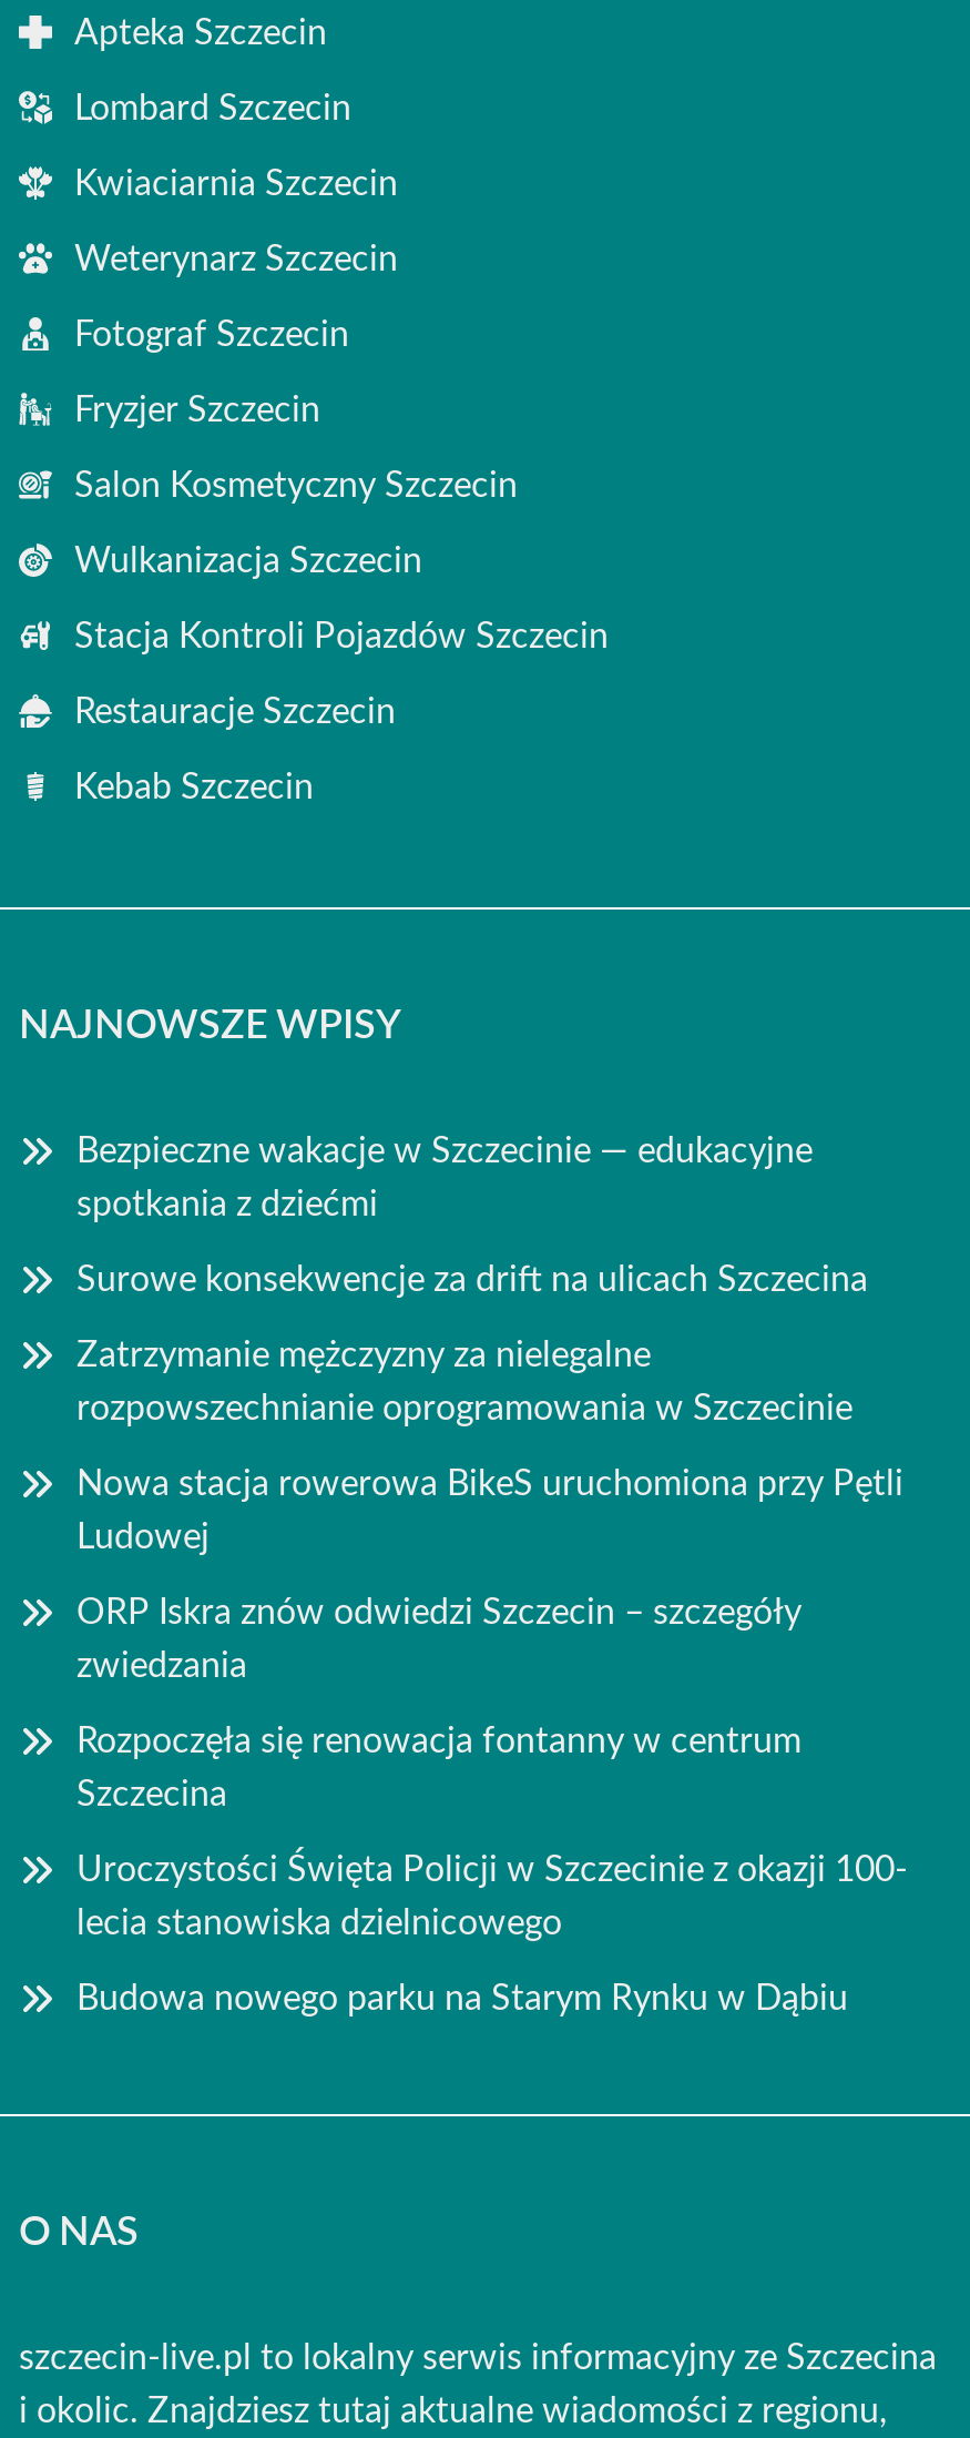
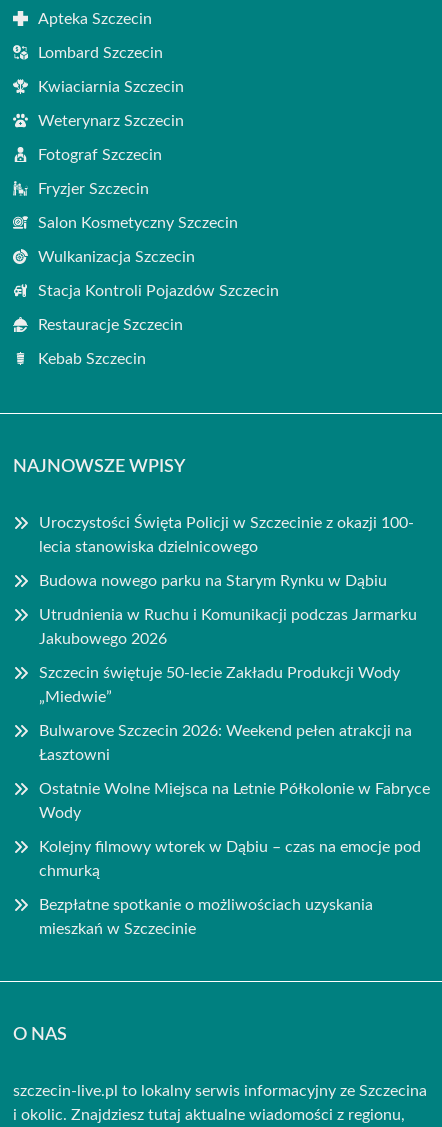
[76,1134,903,1812] Bezpieczne wakacje w Szczecinie — edukacyjne | spotkania z dziećmi | Surowe konsekwencje za drift na ulicach Szczecina | Zatrzymanie mężczyzny za nielegalne | rozpowszechnianie oprogramowania w Szczecinie | Nowa stacja rowerowa BikeS uruchomiona przy Pętli | Ludowej | ORP Iskra znów odwiedzi Szczecin – szczegóły | zwiedzania | Rozpoczęła się renowacja fontanny w centrum | Szczecina -> none
moved [76,1852,908,2017] -> [39,515,414,589]: Uroczystości Święta Policji w Szczecinie z okazji 100- | lecia stanowiska dzielnicowego | Budowa nowego parku na Starym Rynku w Dąbiu
none -> [39,607,430,937] Utrudnienia w Ruchu i Komunikacji podczas Jarmarku | Jakubowego 2026 | Szczecin świętuje 50-lecie Zakładu Produkcji Wody | „Miedwie” | Bulwarove Szczecin 2026: Weekend pełen atrakcji na | Łasztowni | Ostatnie Wolne Miejsca na Letnie Półkolonie w Fabryce | Wody | Kolejny filmowy wtorek w Dąbiu – czas na emocje pod | chmurką | Bezpłatne spotkanie o możliwościach uzyskania | mieszkań w Szczecinie

